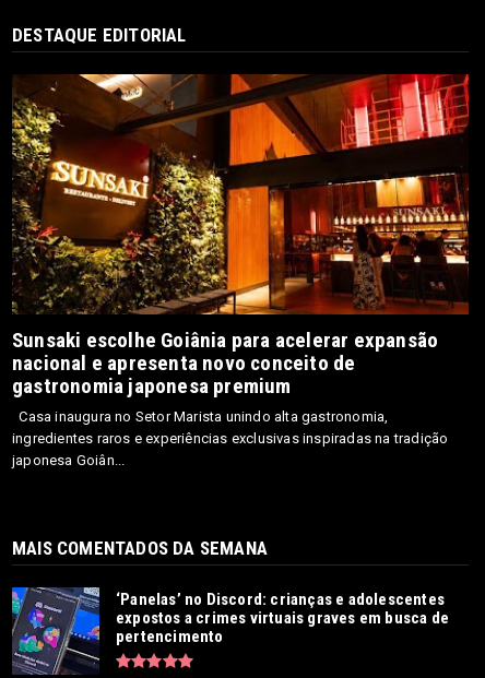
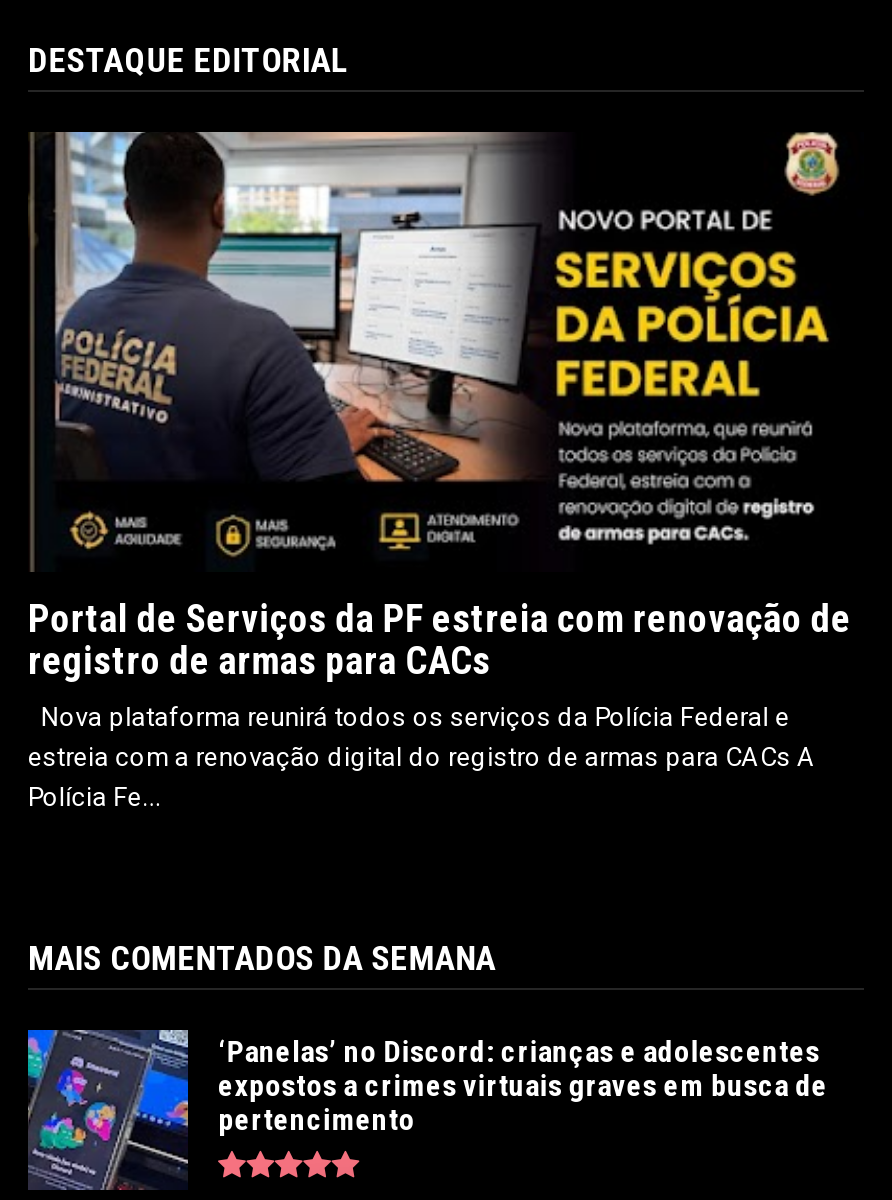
[12,73,470,468] [image] | Sunsaki escolhe Goiânia para acelerar expansão | nacional e apresenta novo conceito de | gastronomia japonesa premium | Casa inaugura no Setor Marista unindo alta gastronomia, | ingredientes raros e experiências exclusivas inspiradas na tradição | japonesa Goiân... -> [28,130,864,811] [image] | Portal de Serviços da PF estreia com renovação de | registro de armas para CACs | Nova plataforma reunirá todos os serviços da Polícia Federal e | estreia com a renovação digital do registro de armas para CACs A | Polícia Fe...

